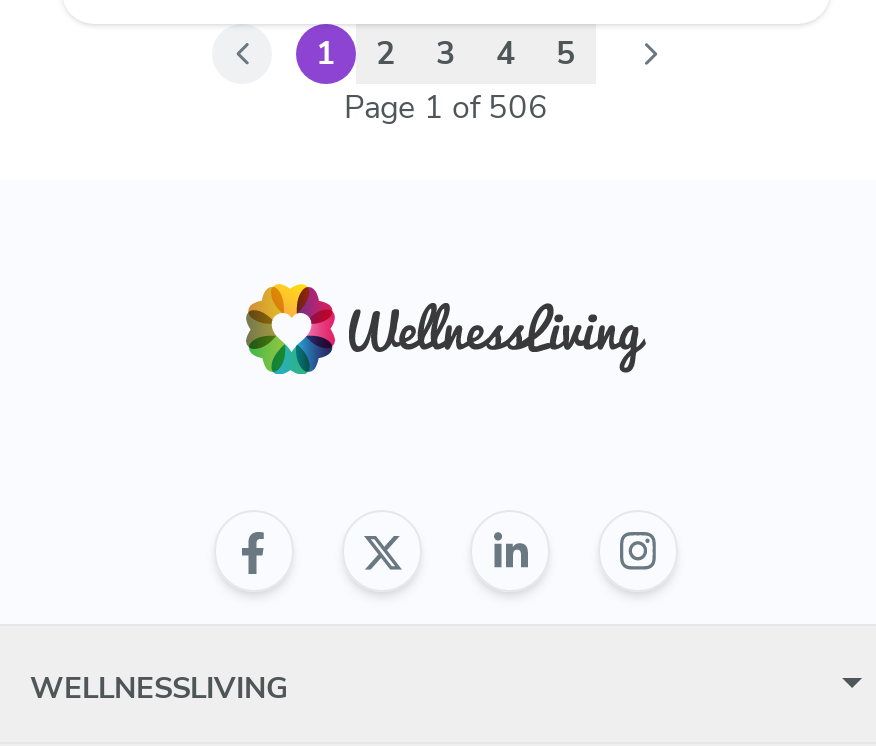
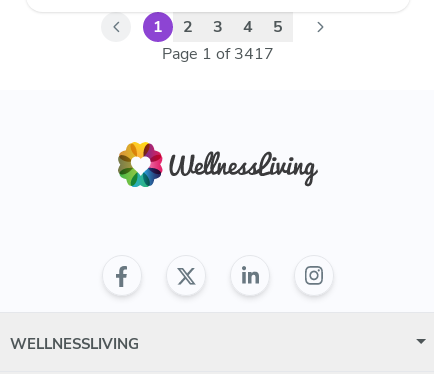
[344,86,548,130] Page 1 of 506 -> [162,43,274,65] Page 1 of 3417

